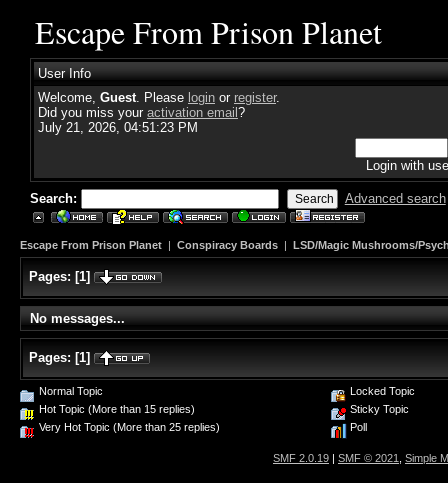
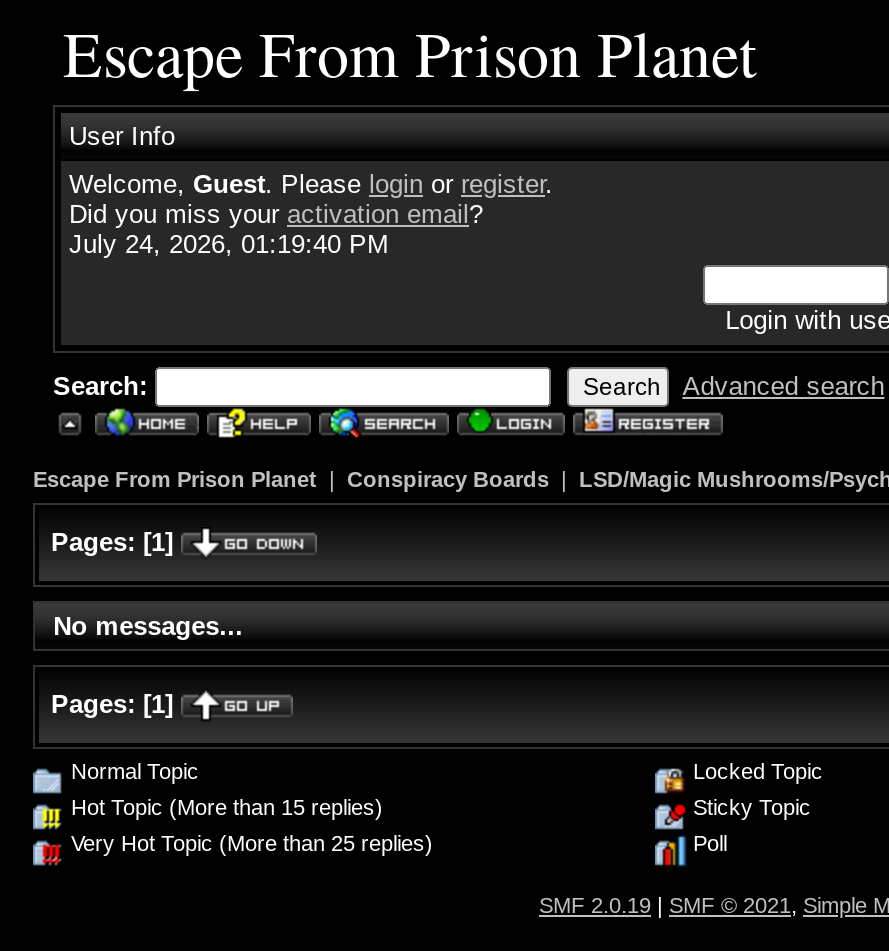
[38,120,198,135] July 21, 2026, 04:51:23 PM -> [69,229,389,259] July 24, 2026, 01:19:40 PM

